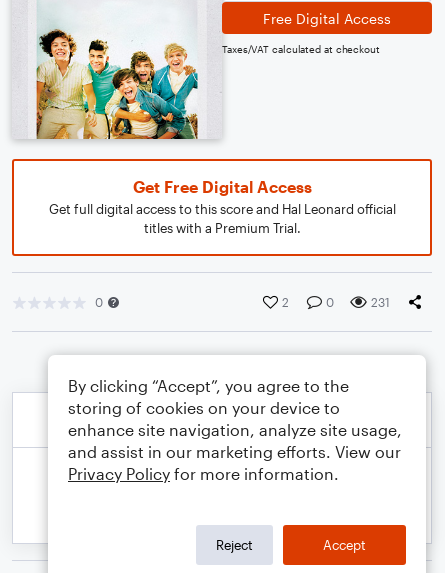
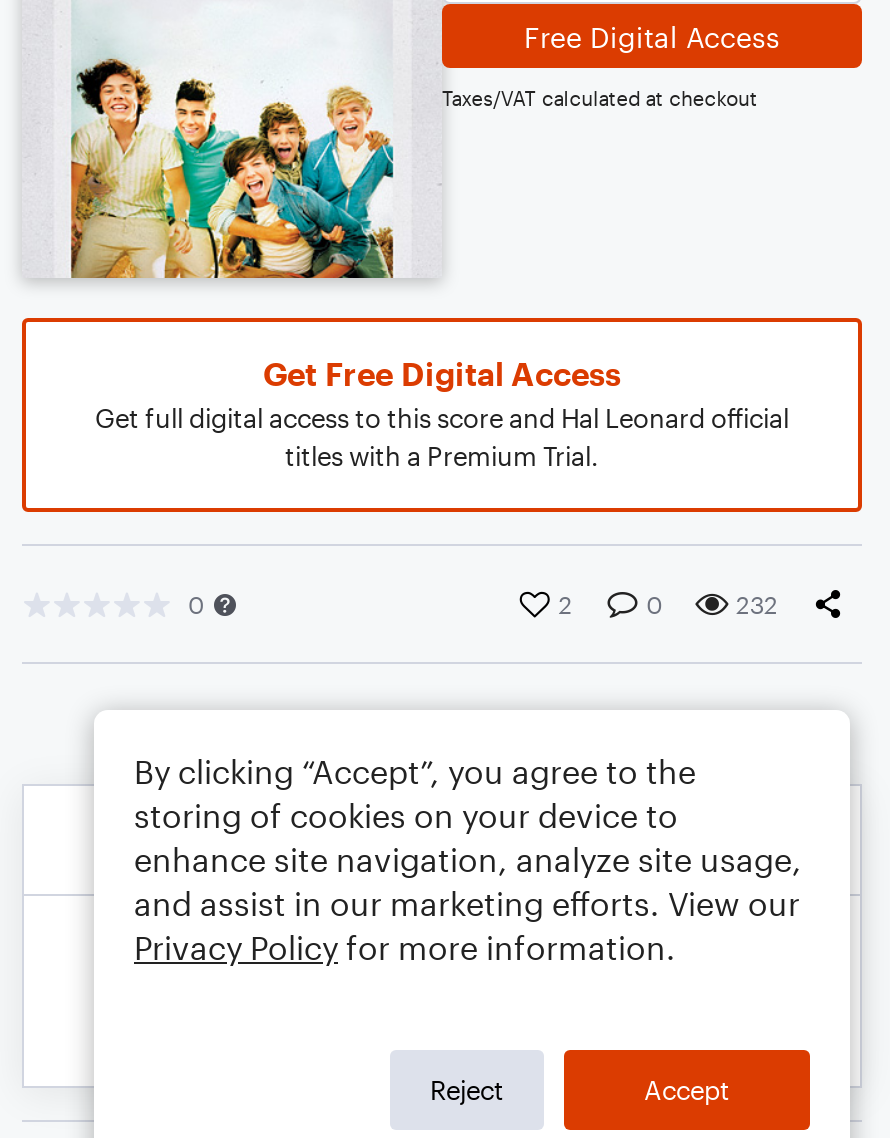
[371,294,390,308] 231 -> [736,589,778,617] 232

